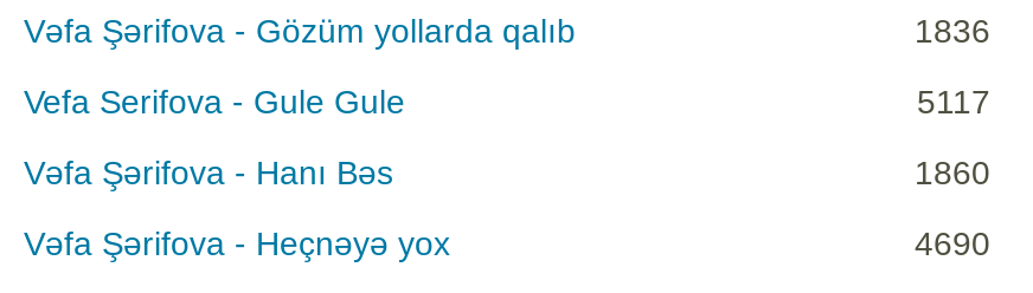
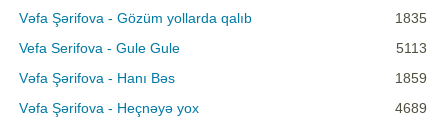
[915,12,990,50] 1836 -> [395,10,427,26] 1835
[917,83,990,121] 5117 -> [396,40,427,56] 5113
[915,154,990,192] 1860 -> [395,70,427,86] 1859
[915,225,990,263] 4690 -> [395,100,427,116] 4689

